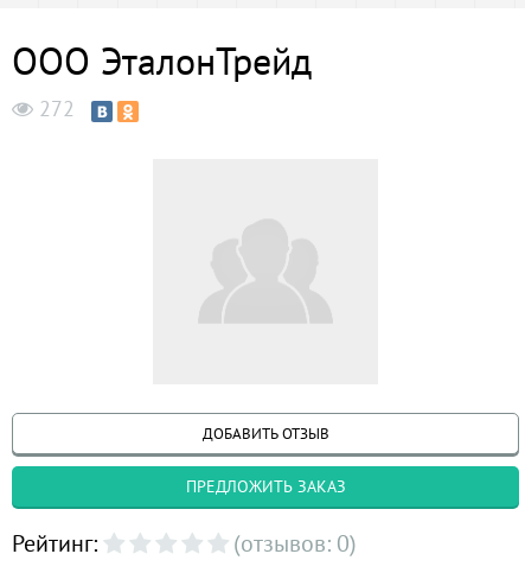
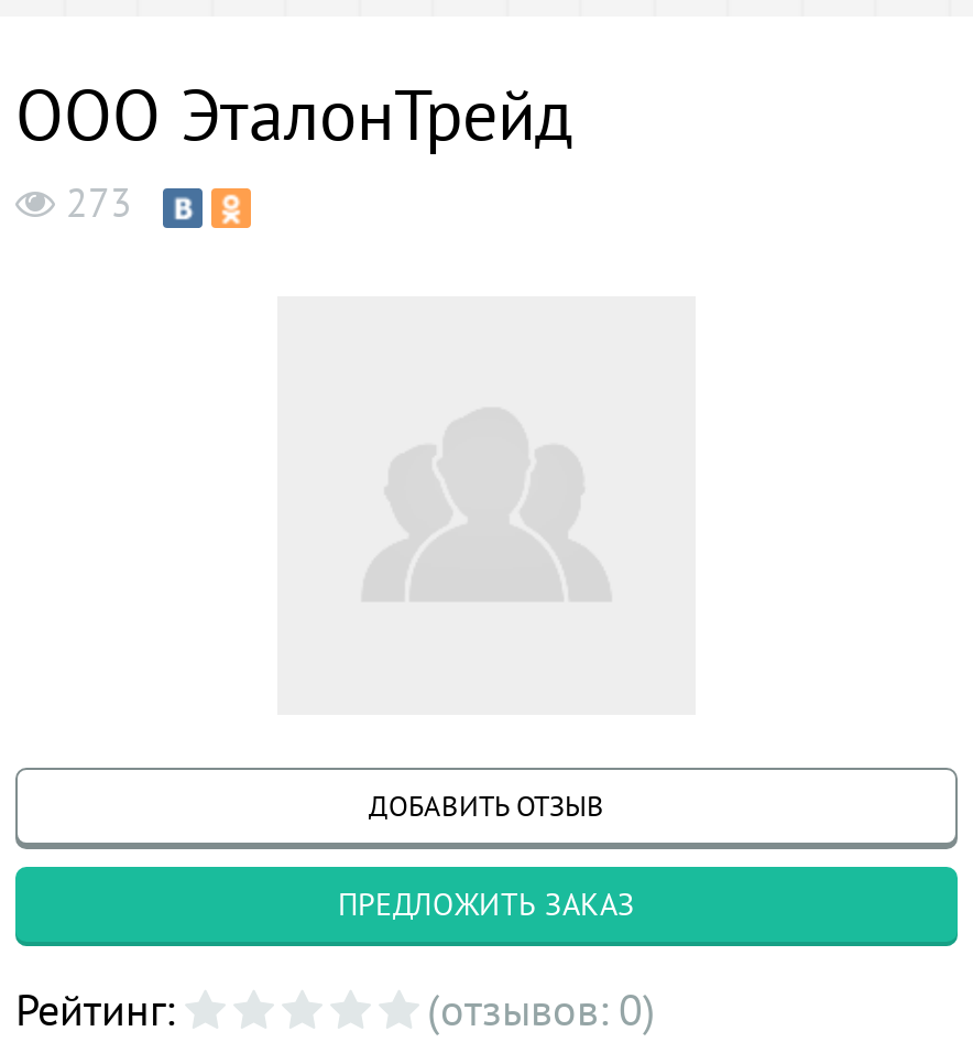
[33,95,75,122] 272 -> [55,177,132,228] 273

